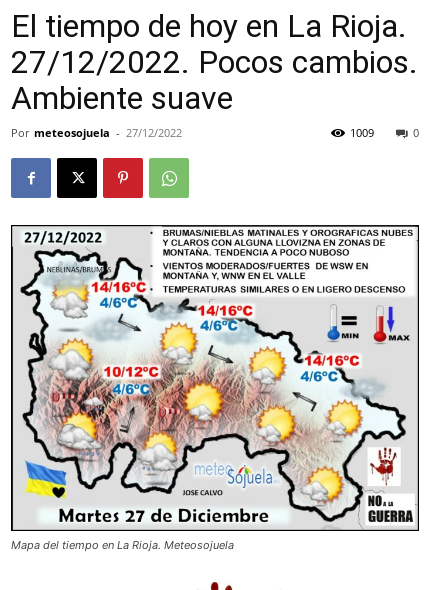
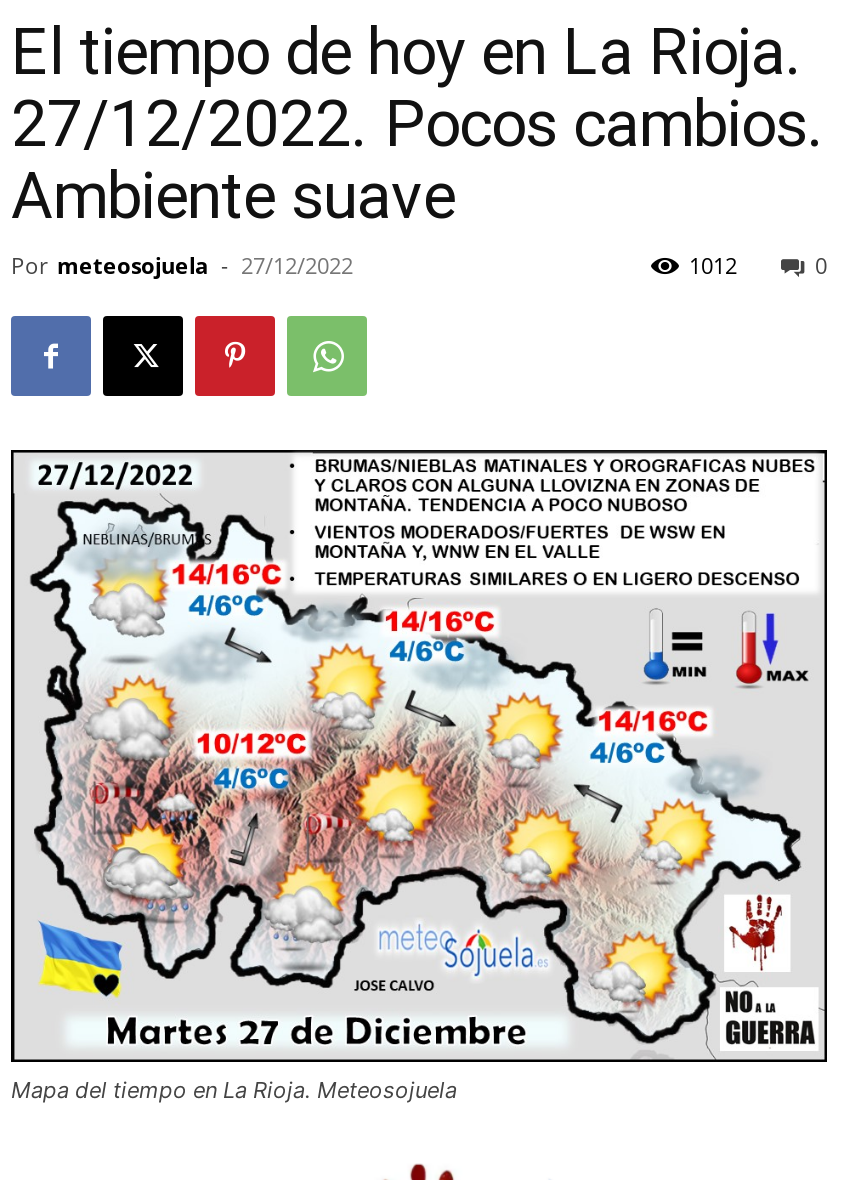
[350,125,374,140] 1009 -> [689,250,737,280] 1012

